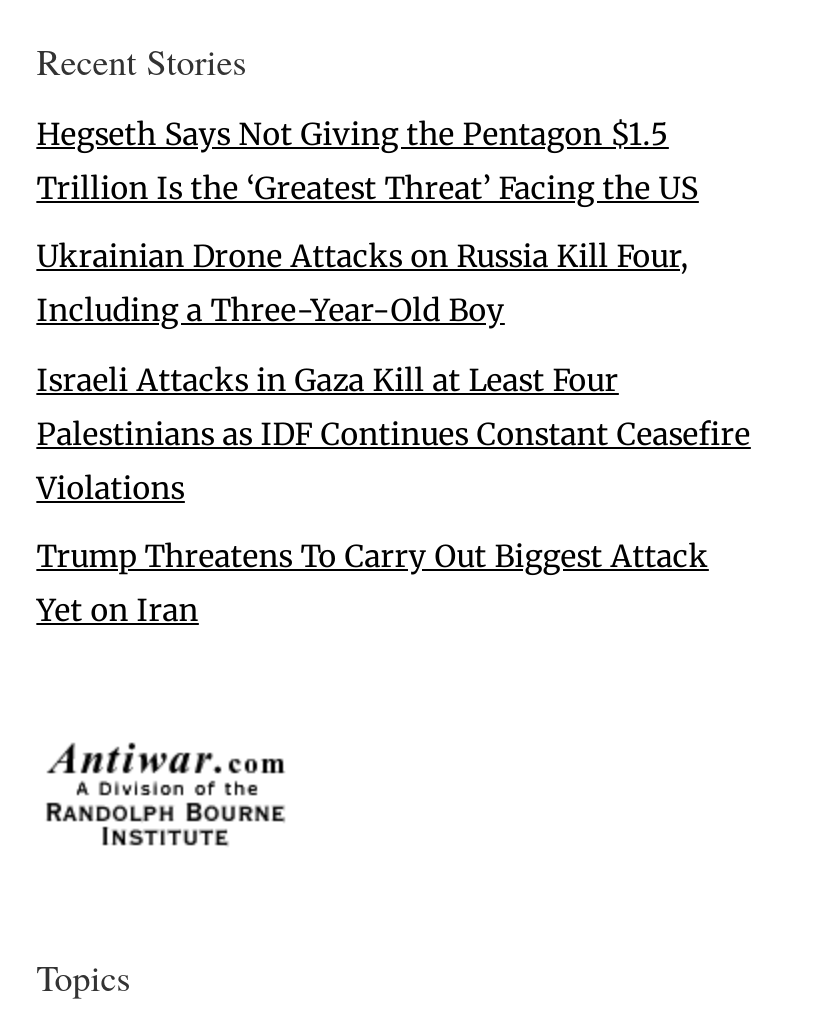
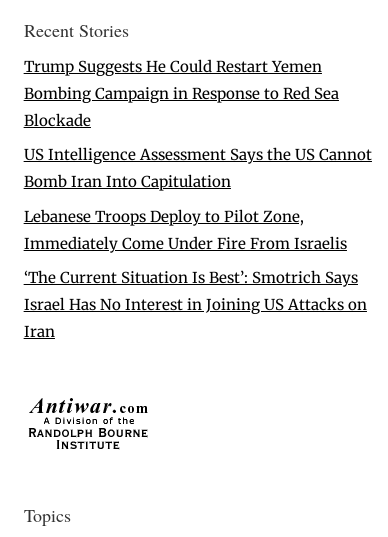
[37,115,699,207] Hegseth Says Not Giving the Pentagon $1.5 | Trillion Is the ‘Greatest Threat’ Facing the US -> [24,57,339,130] Trump Suggests He Could Restart Yemen | Bombing Campaign in Response to Red Sea | Blockade
[37,238,689,330] Ukrainian Drone Attacks on Russia Kill Four, | Including a Three-Year-Old Boy -> [24,145,372,191] US Intelligence Assessment Says the US Cannot | Bomb Iran Into Capitulation
[37,361,751,507] Israeli Attacks in Gaza Kill at Least Four | Palestinians as IDF Continues Constant Ceasefire | Violations -> [24,207,347,253] Lebanese Troops Deploy to Pilot Zone, | Immediately Come Under Fire From Israelis
[37,538,709,630] Trump Threatens To Carry Out Biggest Attack | Yet on Iran -> [24,268,367,341] ‘The Current Situation Is Best’: Smotrich Says | Israel Has No Interest in Joining US Attacks on | Iran

